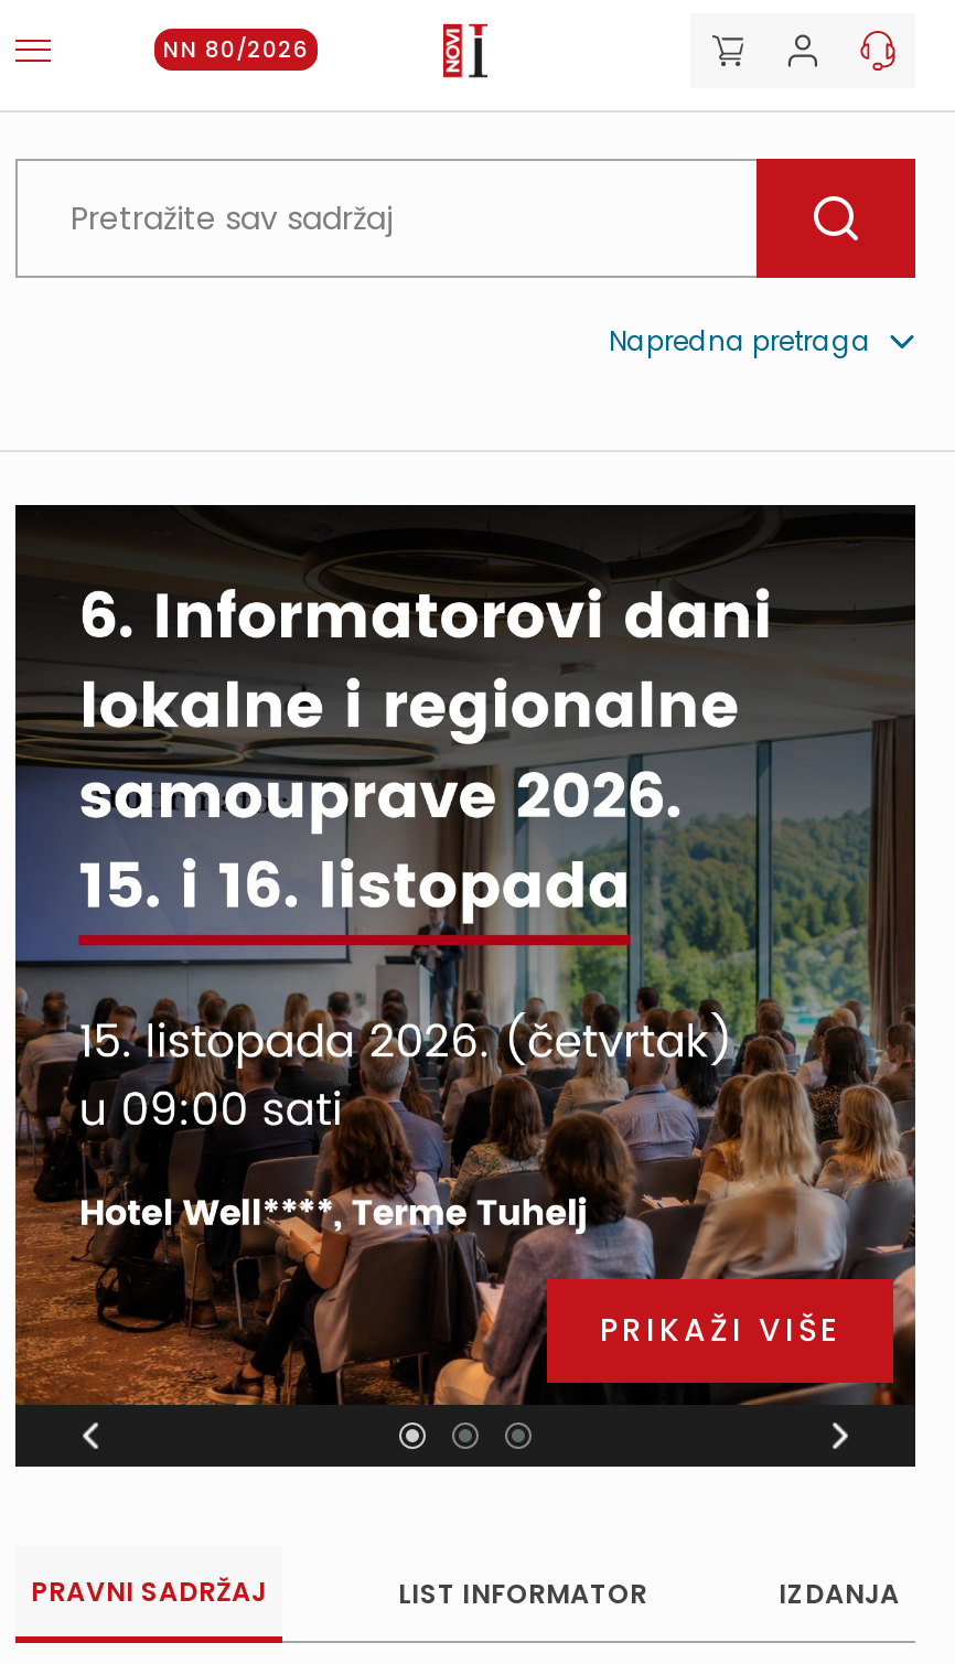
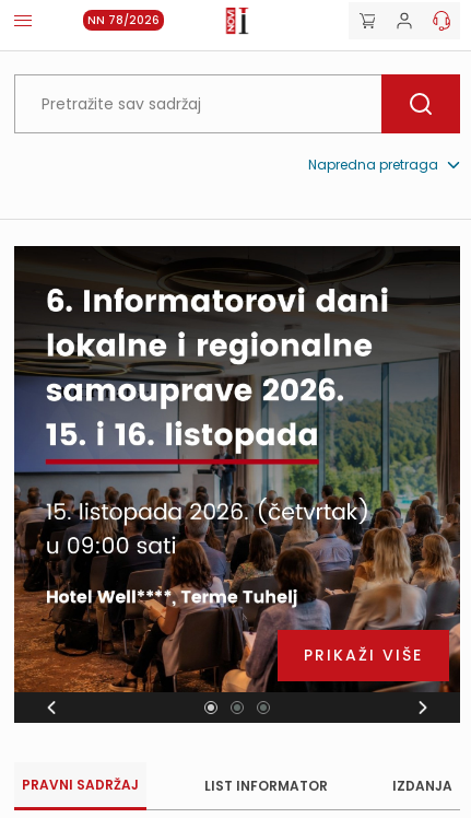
[163,33,309,66] NN 80/2026 -> [87,12,160,28] NN 78/2026

